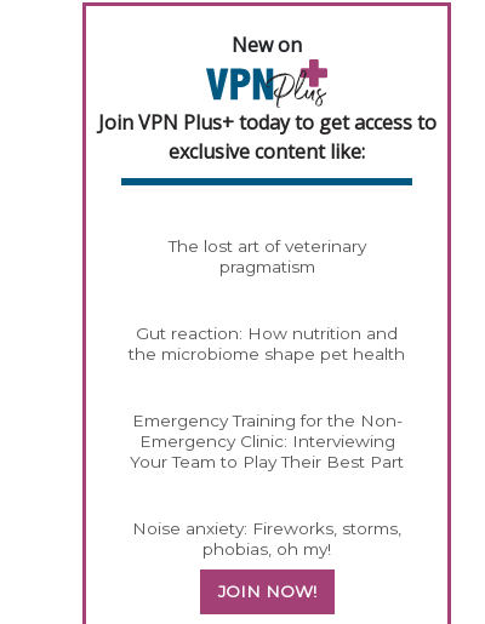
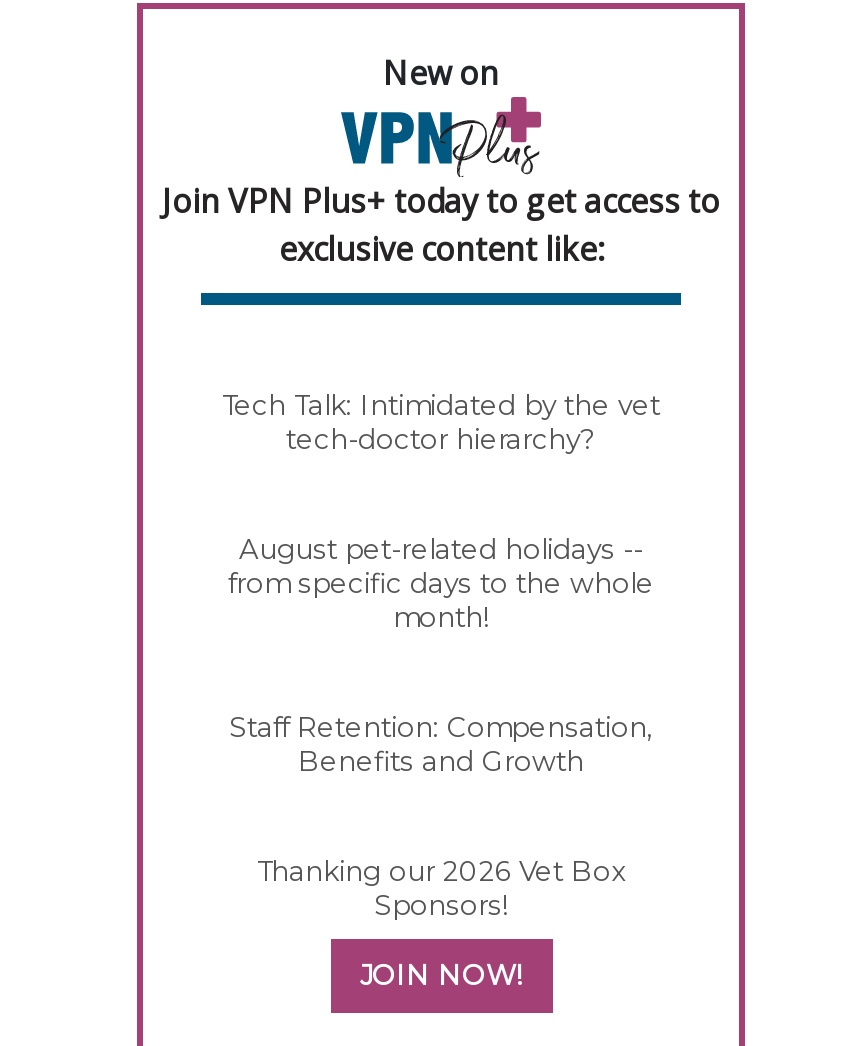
[168,236,366,276] The lost art of veterinary | pragmatism -> [222,389,660,455] Tech Talk: Intimidated by the vet | tech-doctor hierarchy?
[129,323,405,363] Gut reaction: How nutrition and | the microbiome shape pet health -> [228,533,654,633] August pet-related holidays -- | from specific days to the whole | month!
[130,411,404,471] Emergency Training for the Non- | Emergency Clinic: Interviewing | Your Team to Play Their Best Part -> [229,711,653,777] Staff Retention: Compensation, | Benefits and Growth
[132,518,401,558] Noise anxiety: Fireworks, storms, | phobias, oh my! -> [257,855,625,921] Thanking our 2026 Vet Box | Sponsors!

